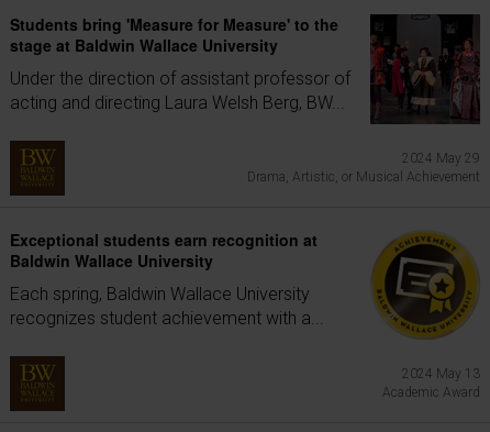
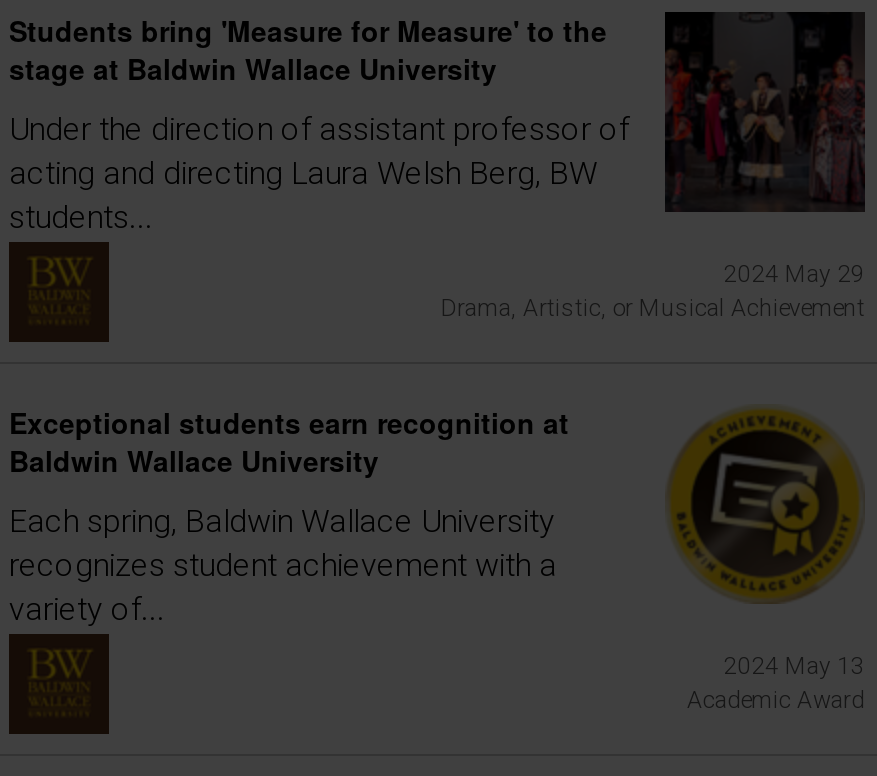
[10,92,345,113] acting and directing Laura Welsh Berg, BW... -> [9,154,597,236] acting and directing Laura Welsh Berg, BW | students...
[10,308,324,329] recognizes student achievement with a... -> [9,546,557,628] recognizes student achievement with a | variety of...

